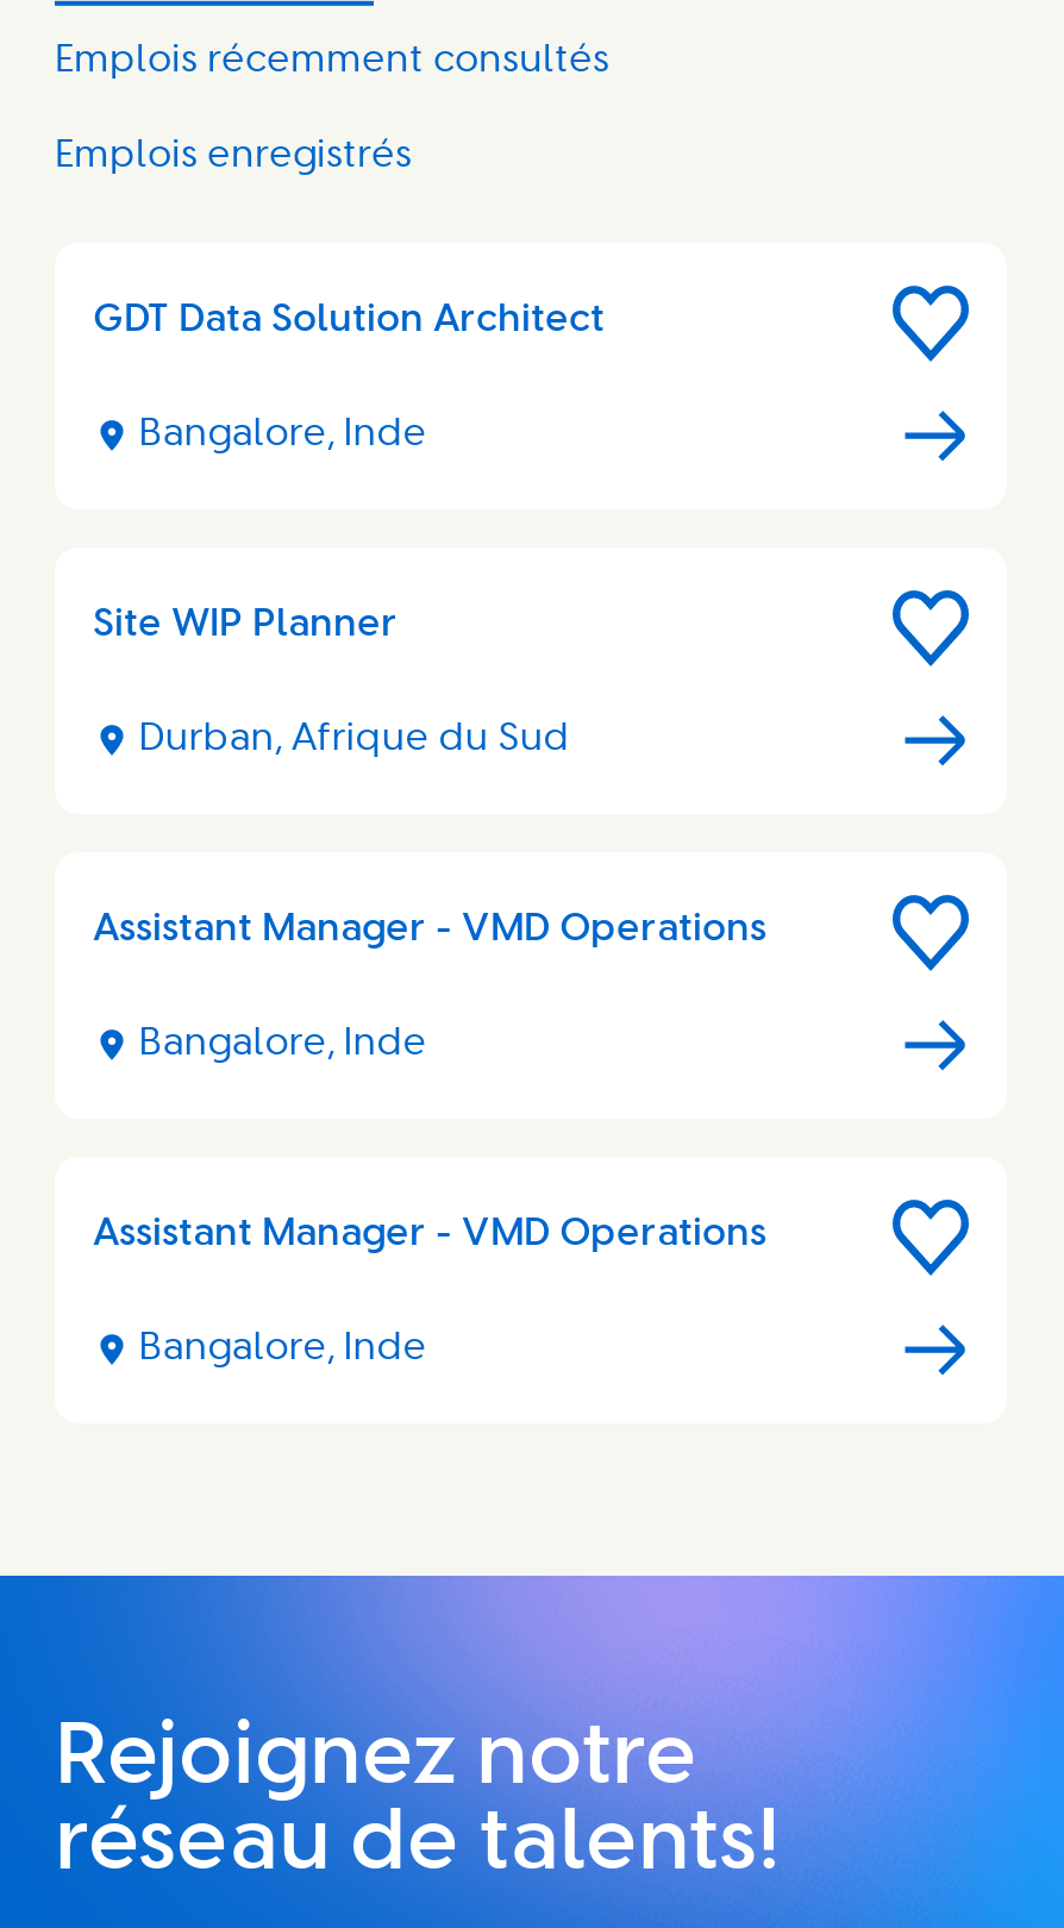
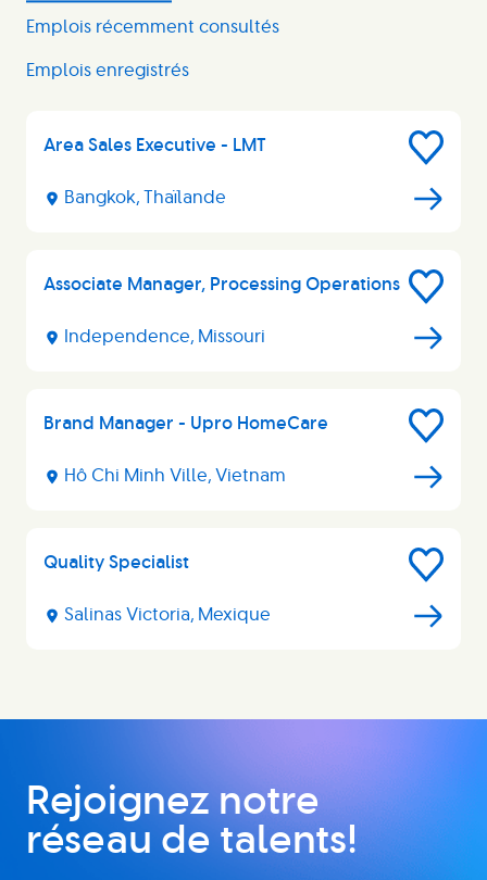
[93,301,605,339] GDT Data Solution Architect -> [43,137,266,155] Area Sales Executive - LMT
[139,415,427,453] Bangalore, Inde -> [64,189,226,207] Bangkok, Thaïlande
[93,605,398,643] Site WIP Planner -> [43,276,400,294] Associate Manager, Processing Operations
[139,720,569,758] Durban, Afrique du Sud -> [64,328,265,346] Independence, Missouri
[93,910,766,948] Assistant Manager - VMD Operations -> [43,415,328,433] Brand Manager - Upro HomeCare
[139,1024,427,1062] Bangalore, Inde -> [64,467,286,485] Hô Chi Minh Ville, Vietnam
[93,1215,766,1253] Assistant Manager - VMD Operations -> [43,554,189,572] Quality Specialist
[139,1329,427,1367] Bangalore, Inde -> [64,607,271,624] Salinas Victoria, Mexique

